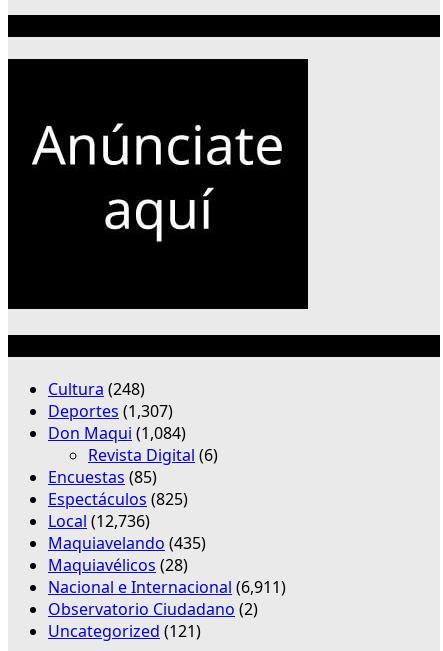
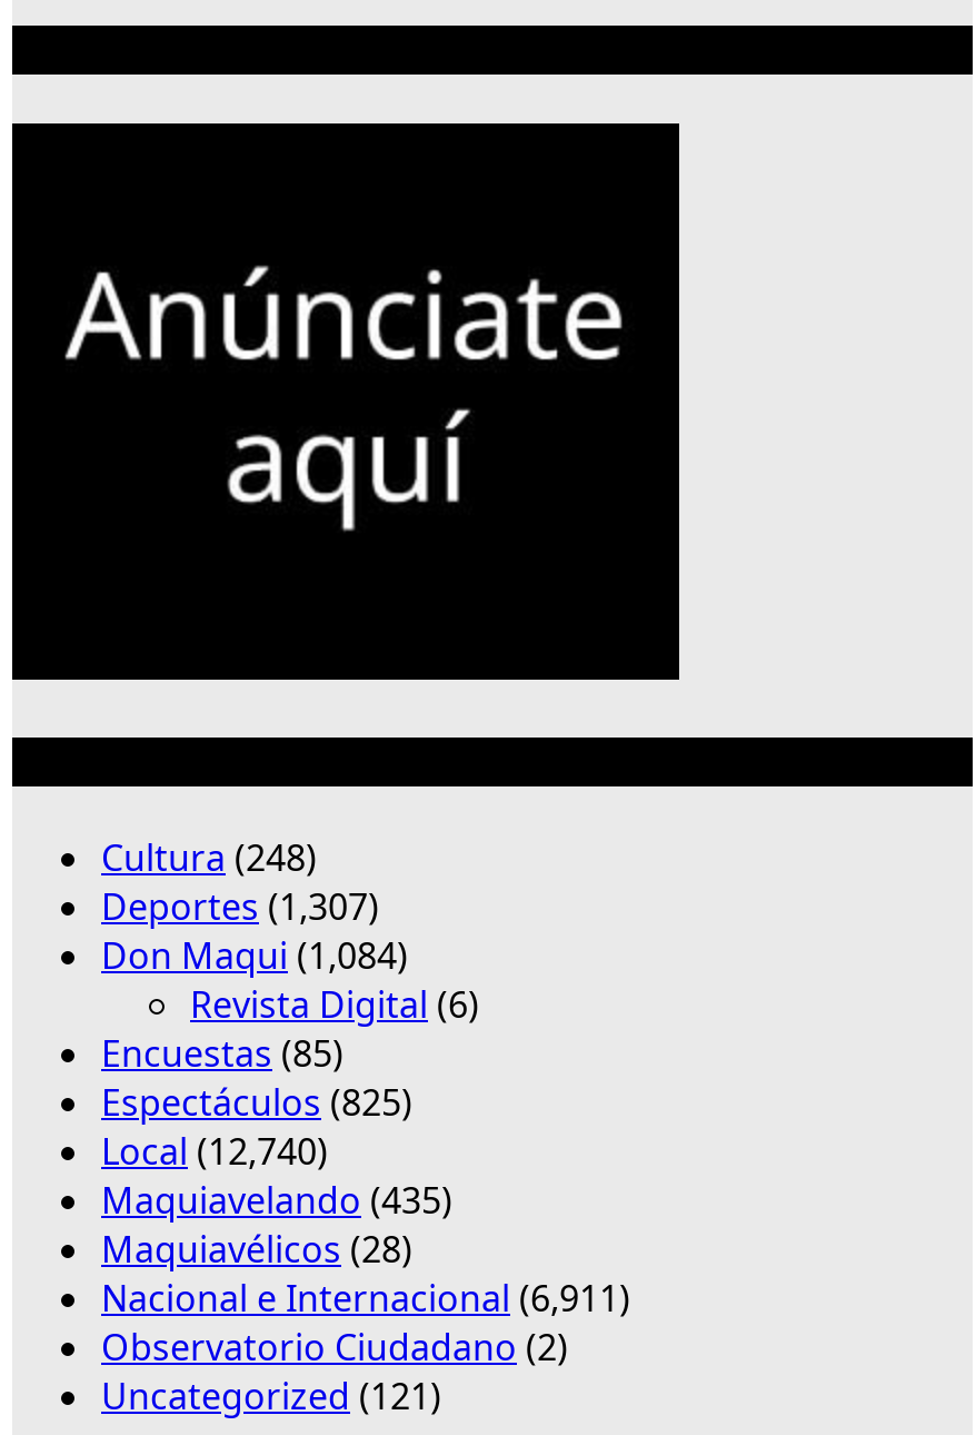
[48,510,150,532] Local (12,736) -> [101,1127,328,1176] Local (12,740)

